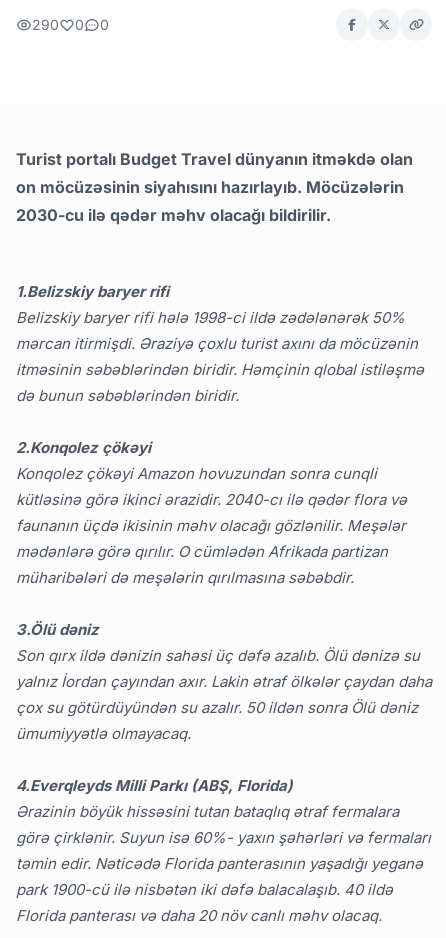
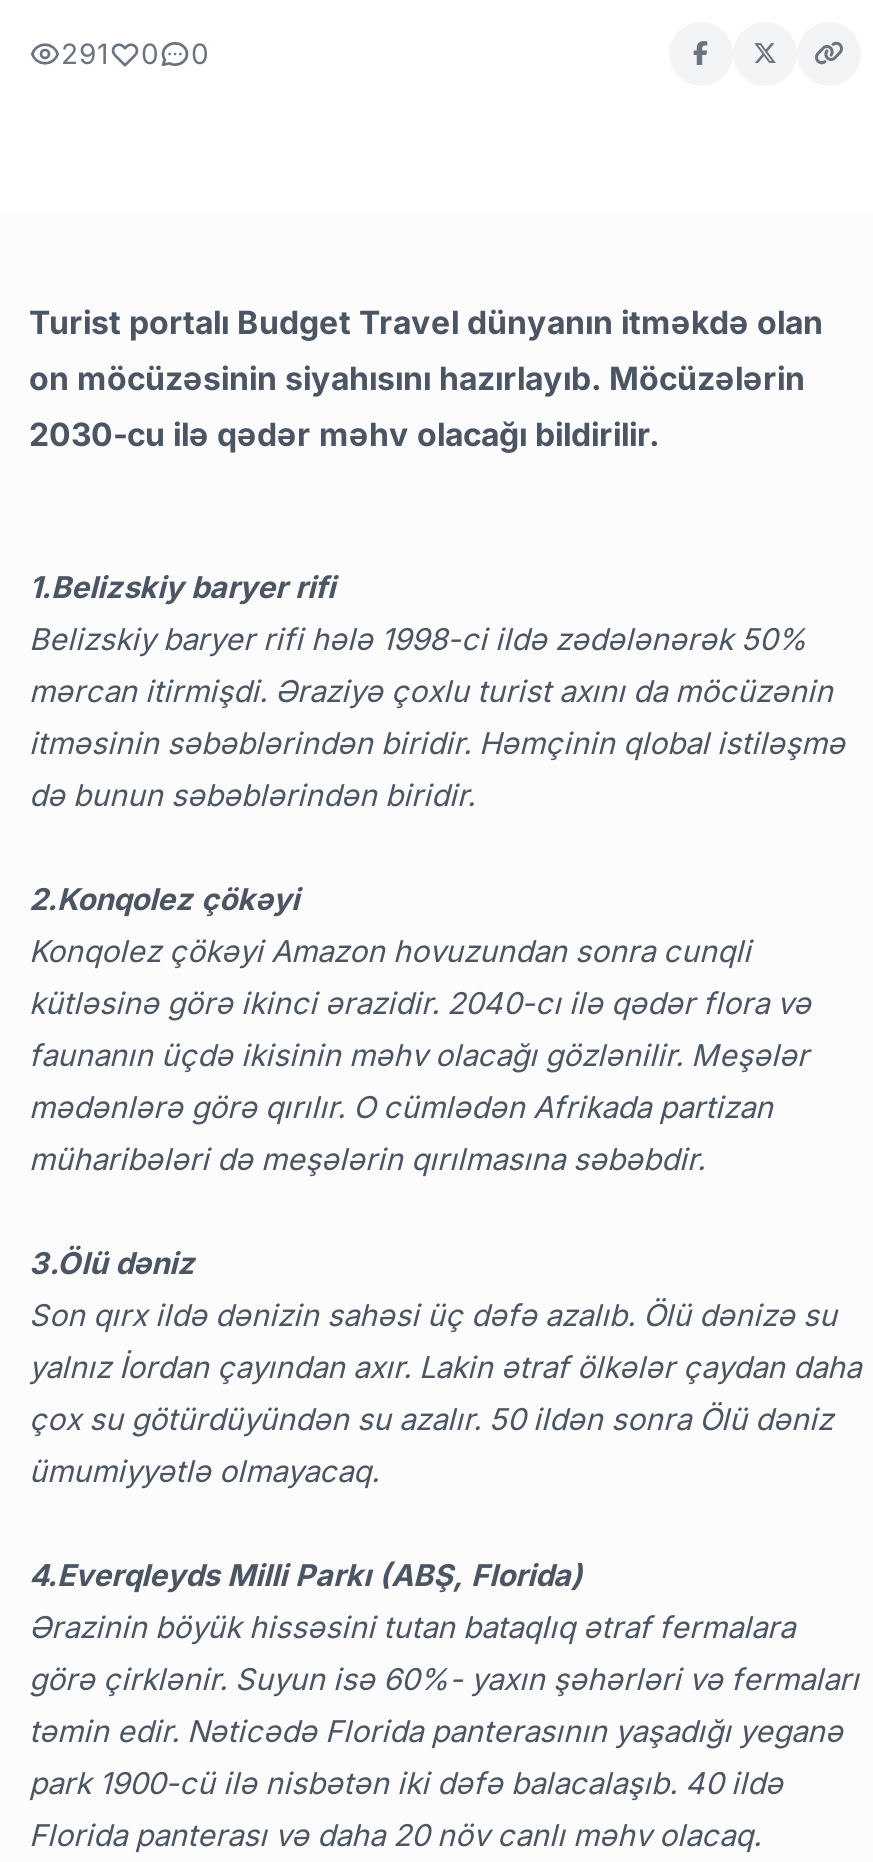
[32,16,109,33] 290 0 0 -> [61,35,209,69] 291 0 0

